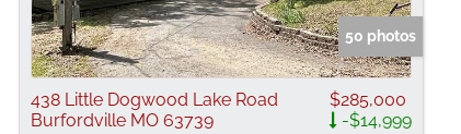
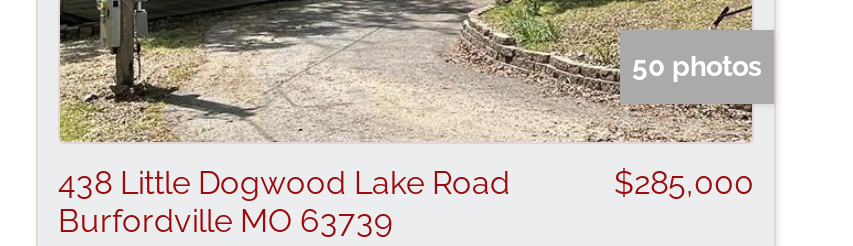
[337,110,412,131] -$14,999 -> none

